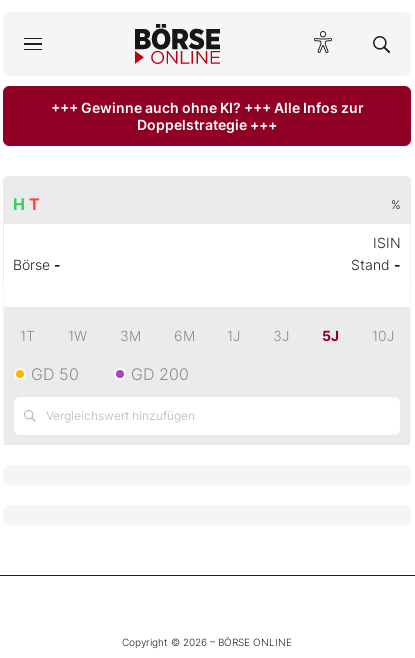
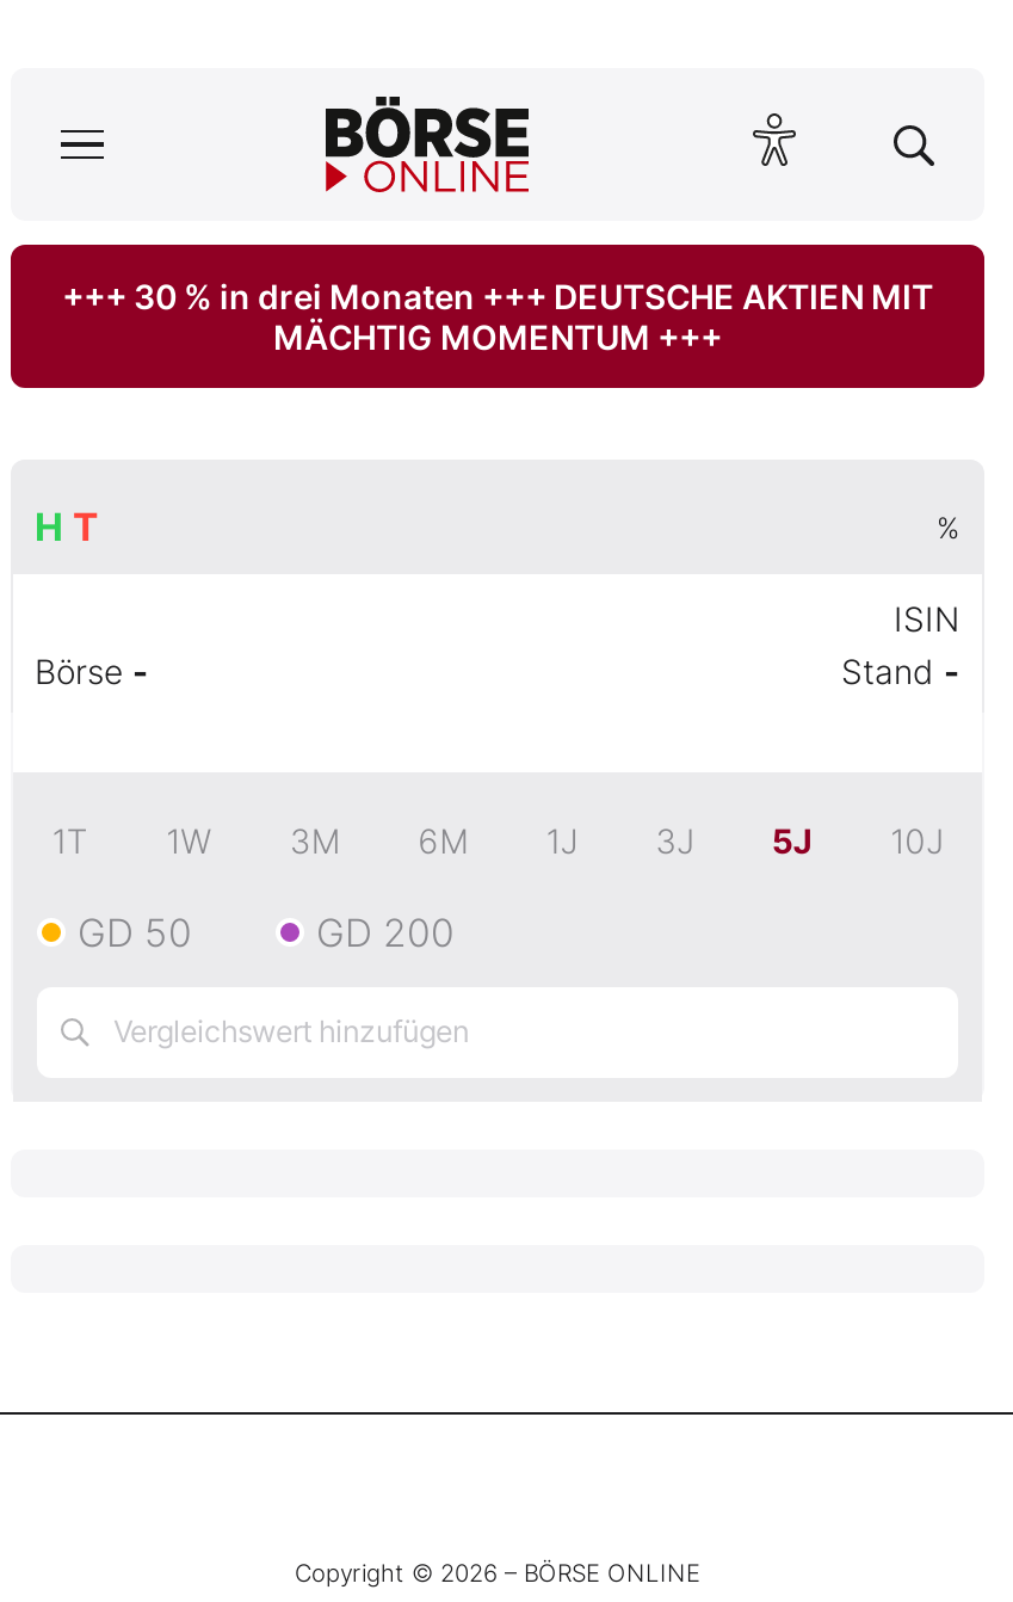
[50,99,363,133] +++ Gewinne auch ohne KI? +++ Alle Infos zur | Doppelstrategie +++ -> [62,276,933,357] +++ 30 % in drei Monaten +++ DEUTSCHE AKTIEN MIT | MÄCHTIG MOMENTUM +++

